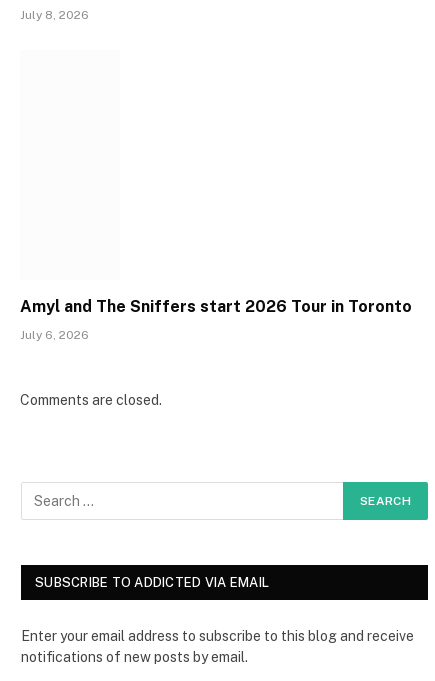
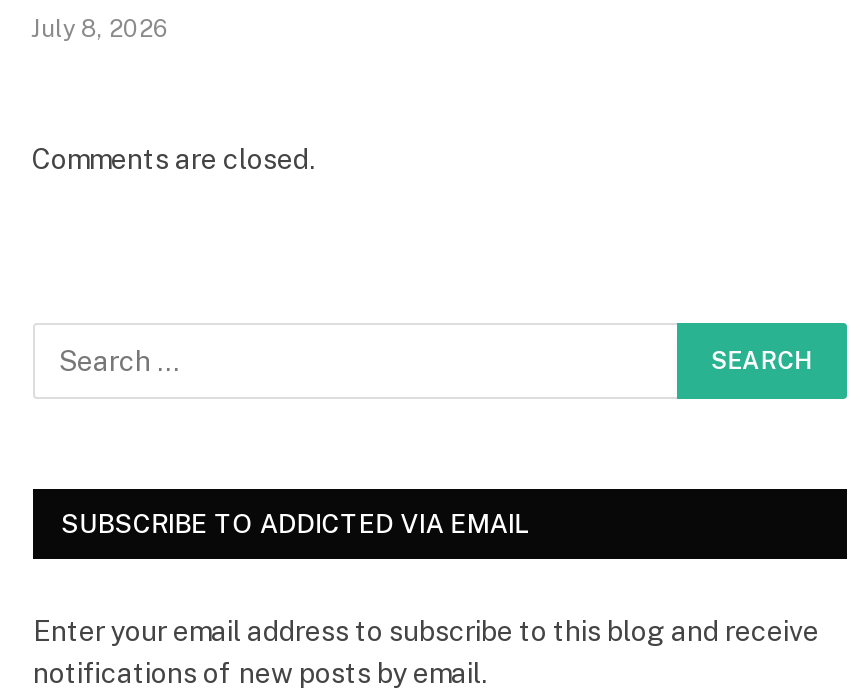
[20,296,412,341] Amyl and The Sniffers start 2026 Tour in Toronto | July 6, 2026 -> none

